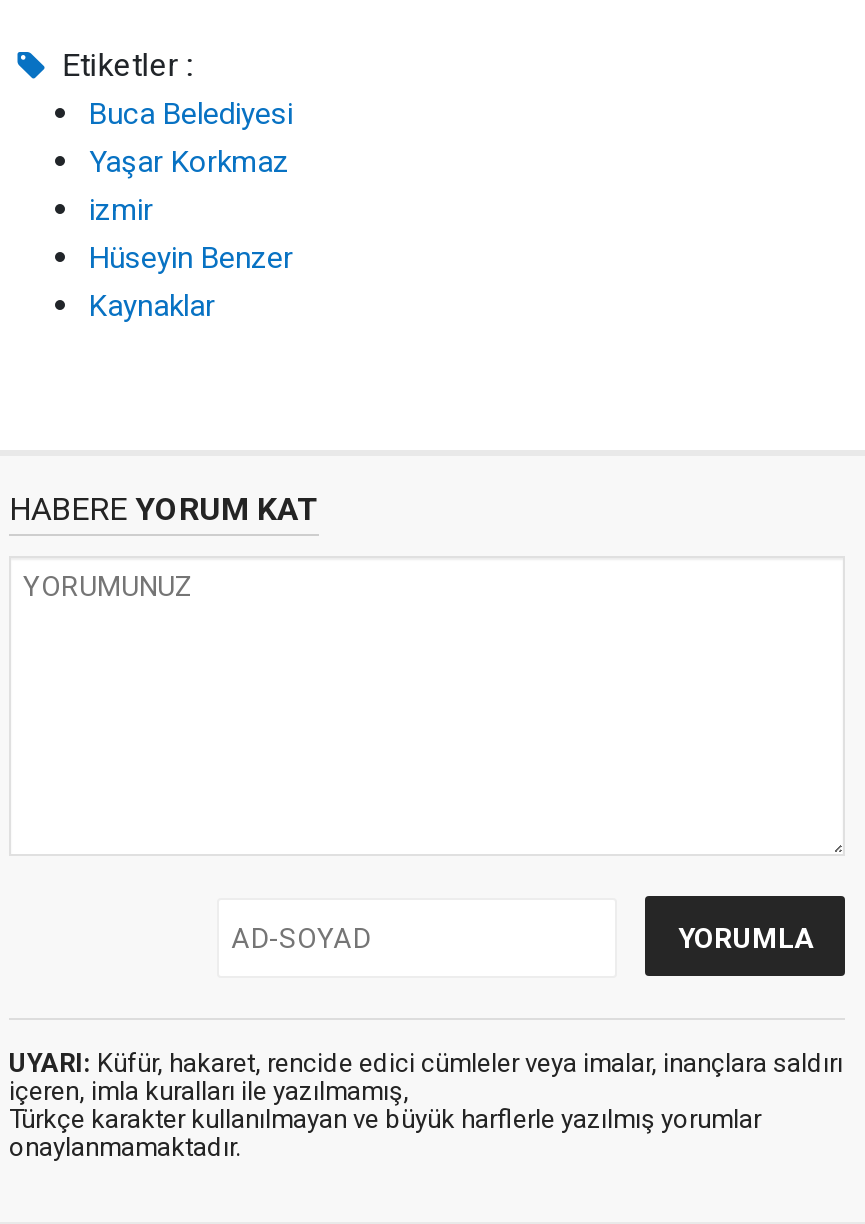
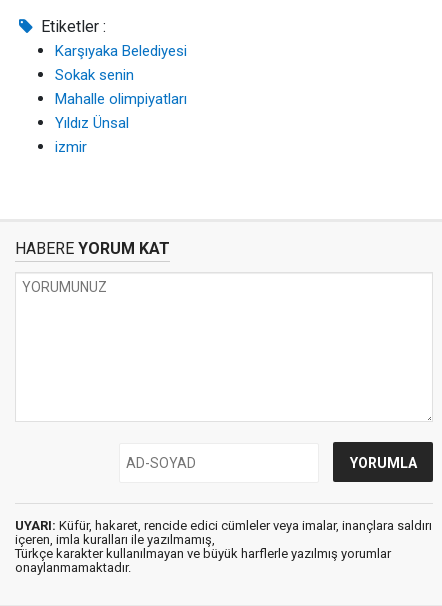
[89,96,293,180] Buca Belediyesi | Yaşar Korkmaz -> [55,42,187,132] Karşıyaka Belediyesi | Sokak senin | Mahalle olimpiyatları | Yıldız Ünsal
moved [89,192,153,228] -> [55,138,87,156]: izmir
[89,240,293,324] Hüseyin Benzer | Kaynaklar -> none

